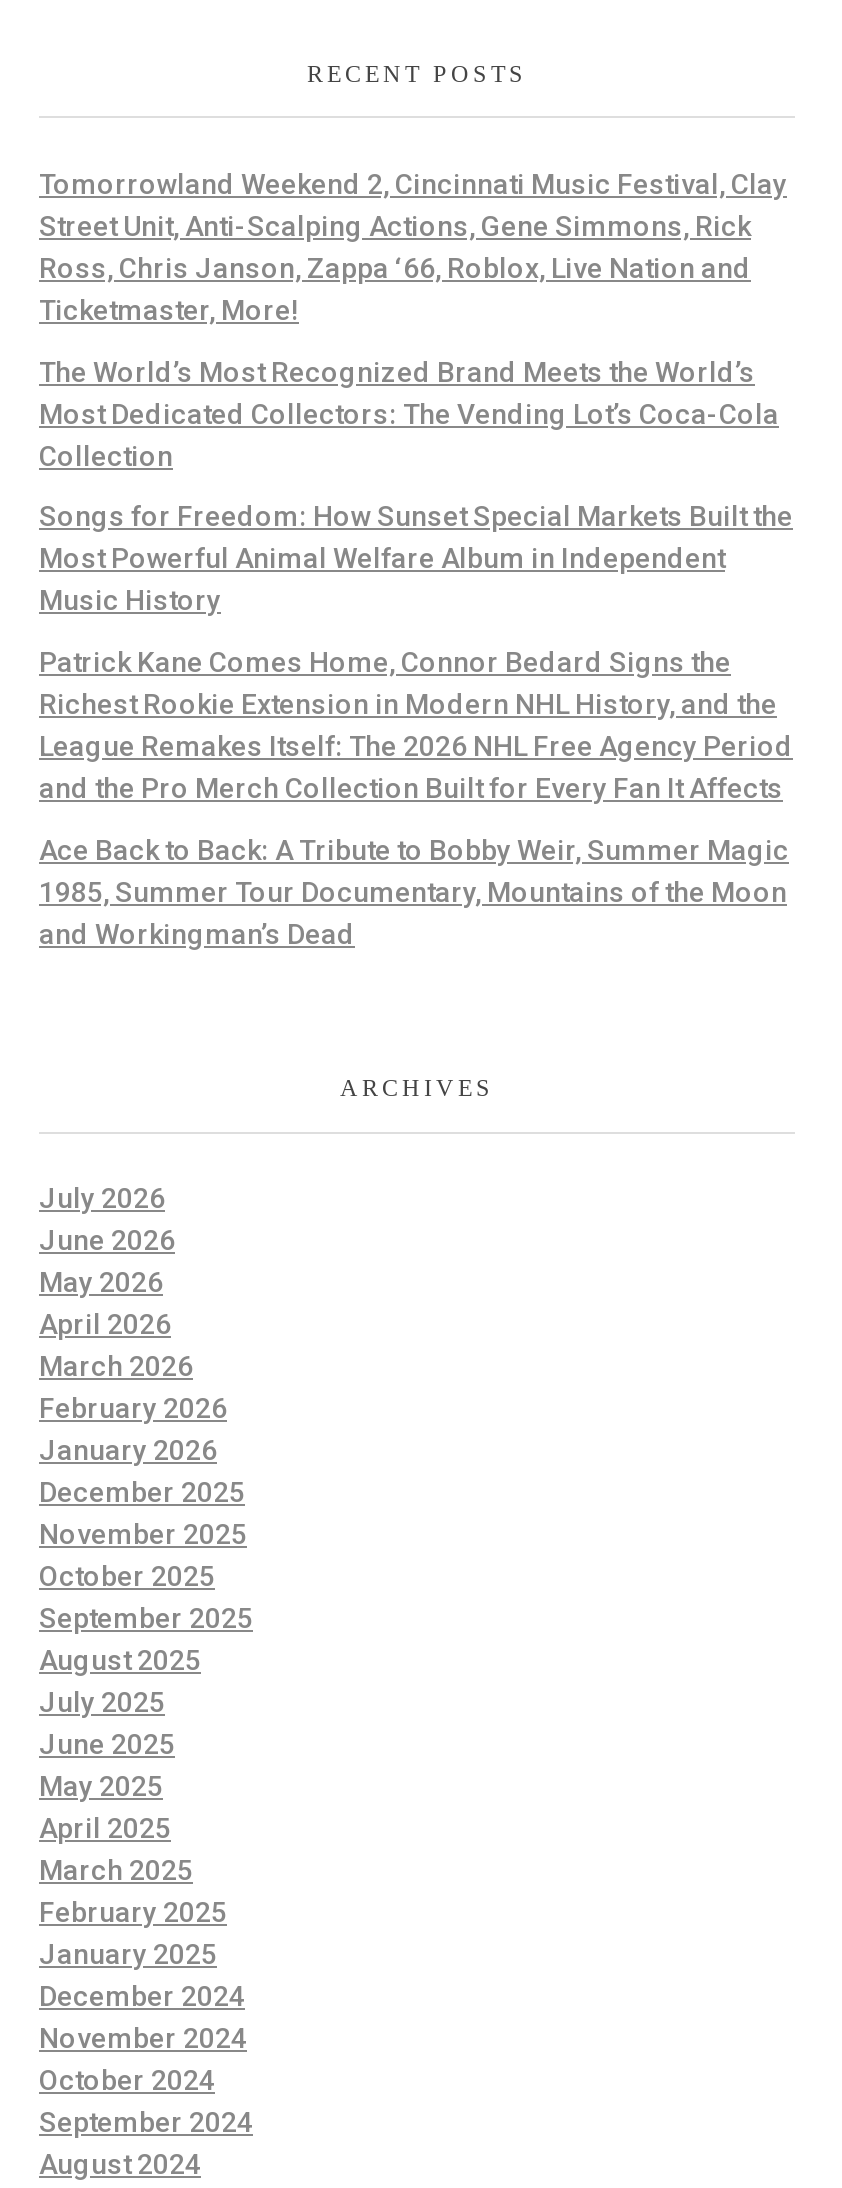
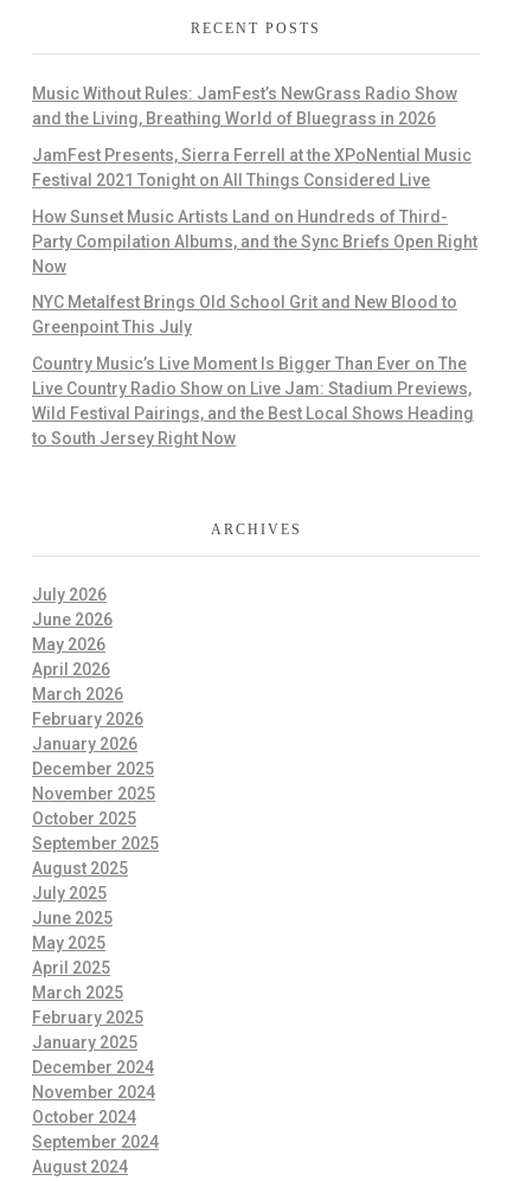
[39,168,787,326] Tomorrowland Weekend 2, Cincinnati Music Festival, Clay | Street Unit, Anti-Scalping Actions, Gene Simmons, Rick | Ross, Chris Janson, Zappa ‘66, Roblox, Live Nation and | Ticketmaster, More! -> [32,84,457,128] Music Without Rules: JamFest’s NewGrass Radio Show | and the Living, Breathing World of Bluegrass in 2026
[39,355,779,471] The World’s Most Recognized Brand Meets the World’s | Most Dedicated Collectors: The Vending Lot’s Coca-Cola | Collection -> [32,145,471,189] JamFest Presents, Sierra Ferrell at the XPoNential Music | Festival 2021 Tonight on All Things Considered Live
[39,501,793,617] Songs for Freedom: How Sunset Special Markets Built the | Most Powerful Animal Welfare Album in Independent | Music History -> [32,207,477,275] How Sunset Music Artists Land on Hundreds of Third- | Party Compilation Albums, and the Sync Briefs Open Right | Now
[39,647,793,805] Patrick Kane Comes Home, Connor Bedard Signs the | Richest Rookie Extension in Modern NHL History, and the | League Remakes Itself: The 2026 NHL Free Agency Period | and the Pro Merch Collection Built for Every Fan It Affects -> [32,293,457,337] NYC Metalfest Brings Old School Grit and New Blood to | Greenpoint This July
[39,834,789,950] Ace Back to Back: A Tribute to Bobby Weir, Summer Magic | 1985, Summer Tour Documentary, Mountains of the Moon | and Workingman’s Dead -> [32,354,474,448] Country Music’s Live Moment Is Bigger Than Ever on The | Live Country Radio Show on Live Jam: Stadium Previews, | Wild Festival Pairings, and the Best Local Shows Heading | to South Jersey Right Now

